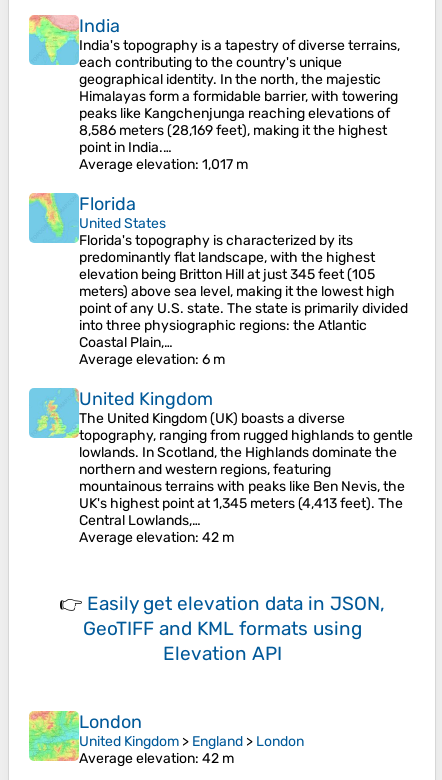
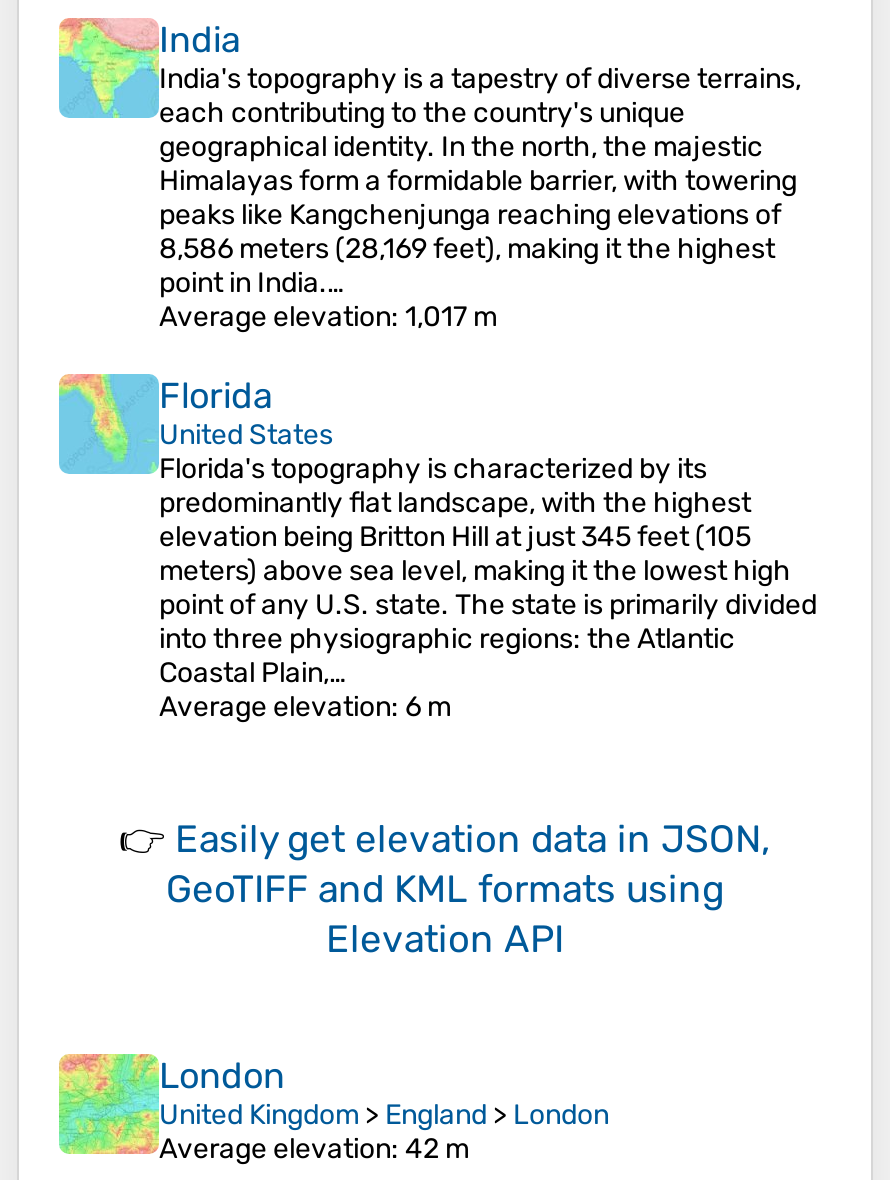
[28,387,413,546] [image] | United Kingdom | The United Kingdom (UK) boasts a diverse | topography, ranging from rugged highlands to gentle | lowlands. In Scotland, the Highlands dominate the | northern and western regions, featuring | mountainous terrains with peaks like Ben Nevis, the | UK's highest point at 1,345 meters (4,413 feet). The | Central Lowlands,… | Average elevation: 42 m -> none

